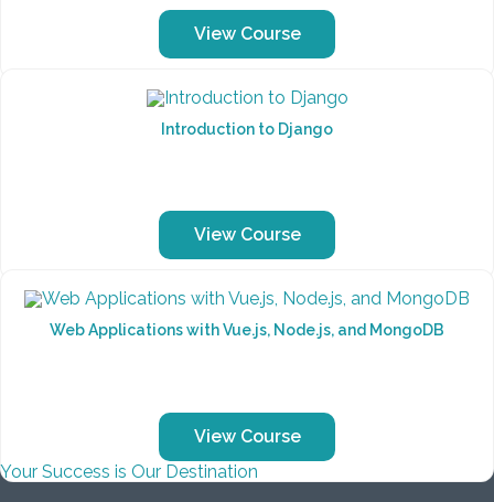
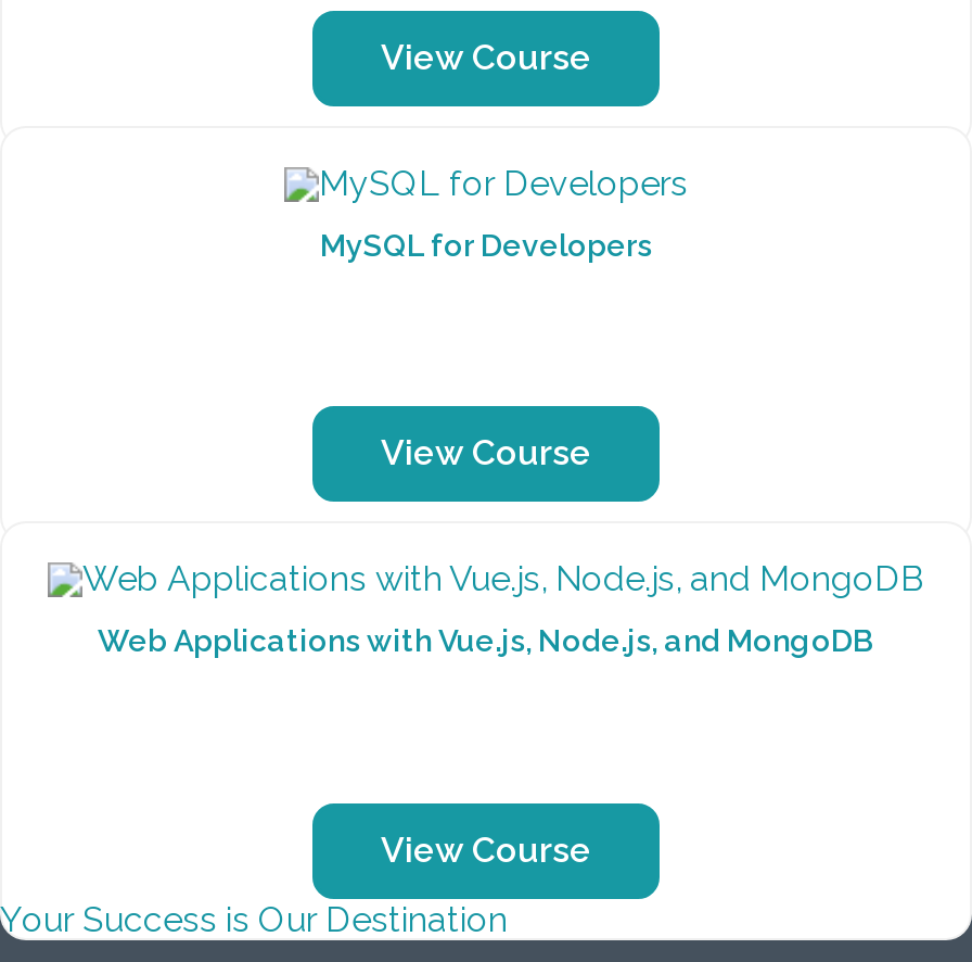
[161,120,333,138] Introduction to Django -> [320,228,652,262] MySQL for Developers

